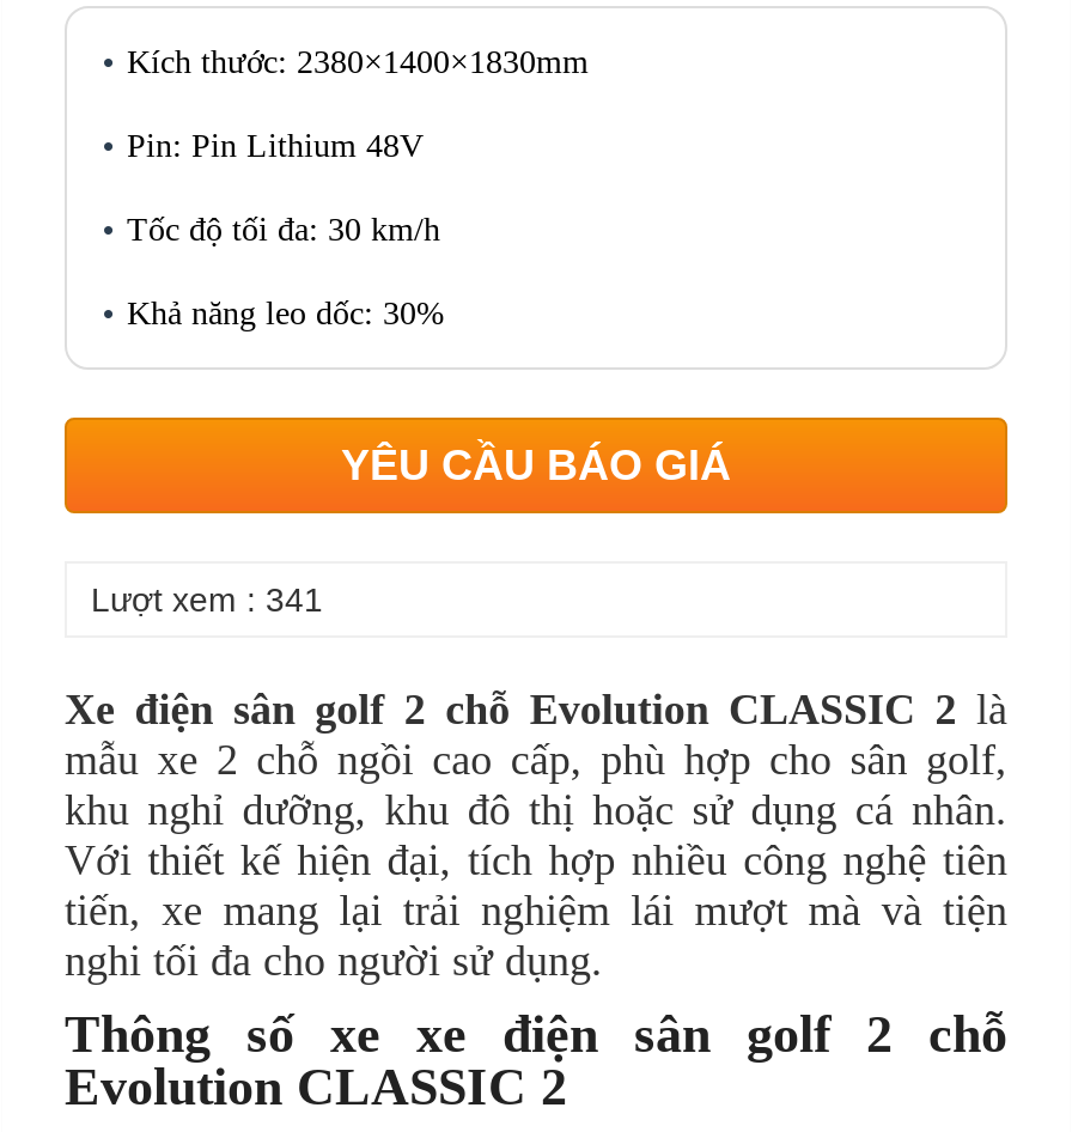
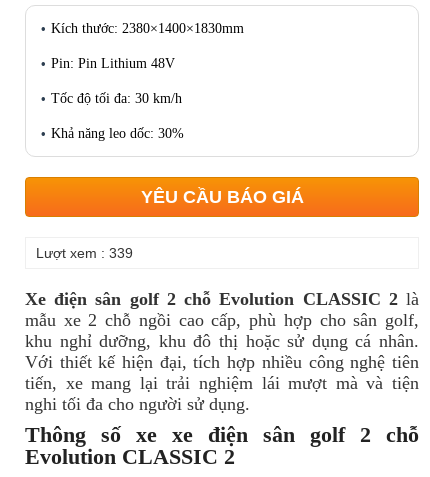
[91,580,323,619] Lượt xem : 341 -> [36,245,133,261] Lượt xem : 339

